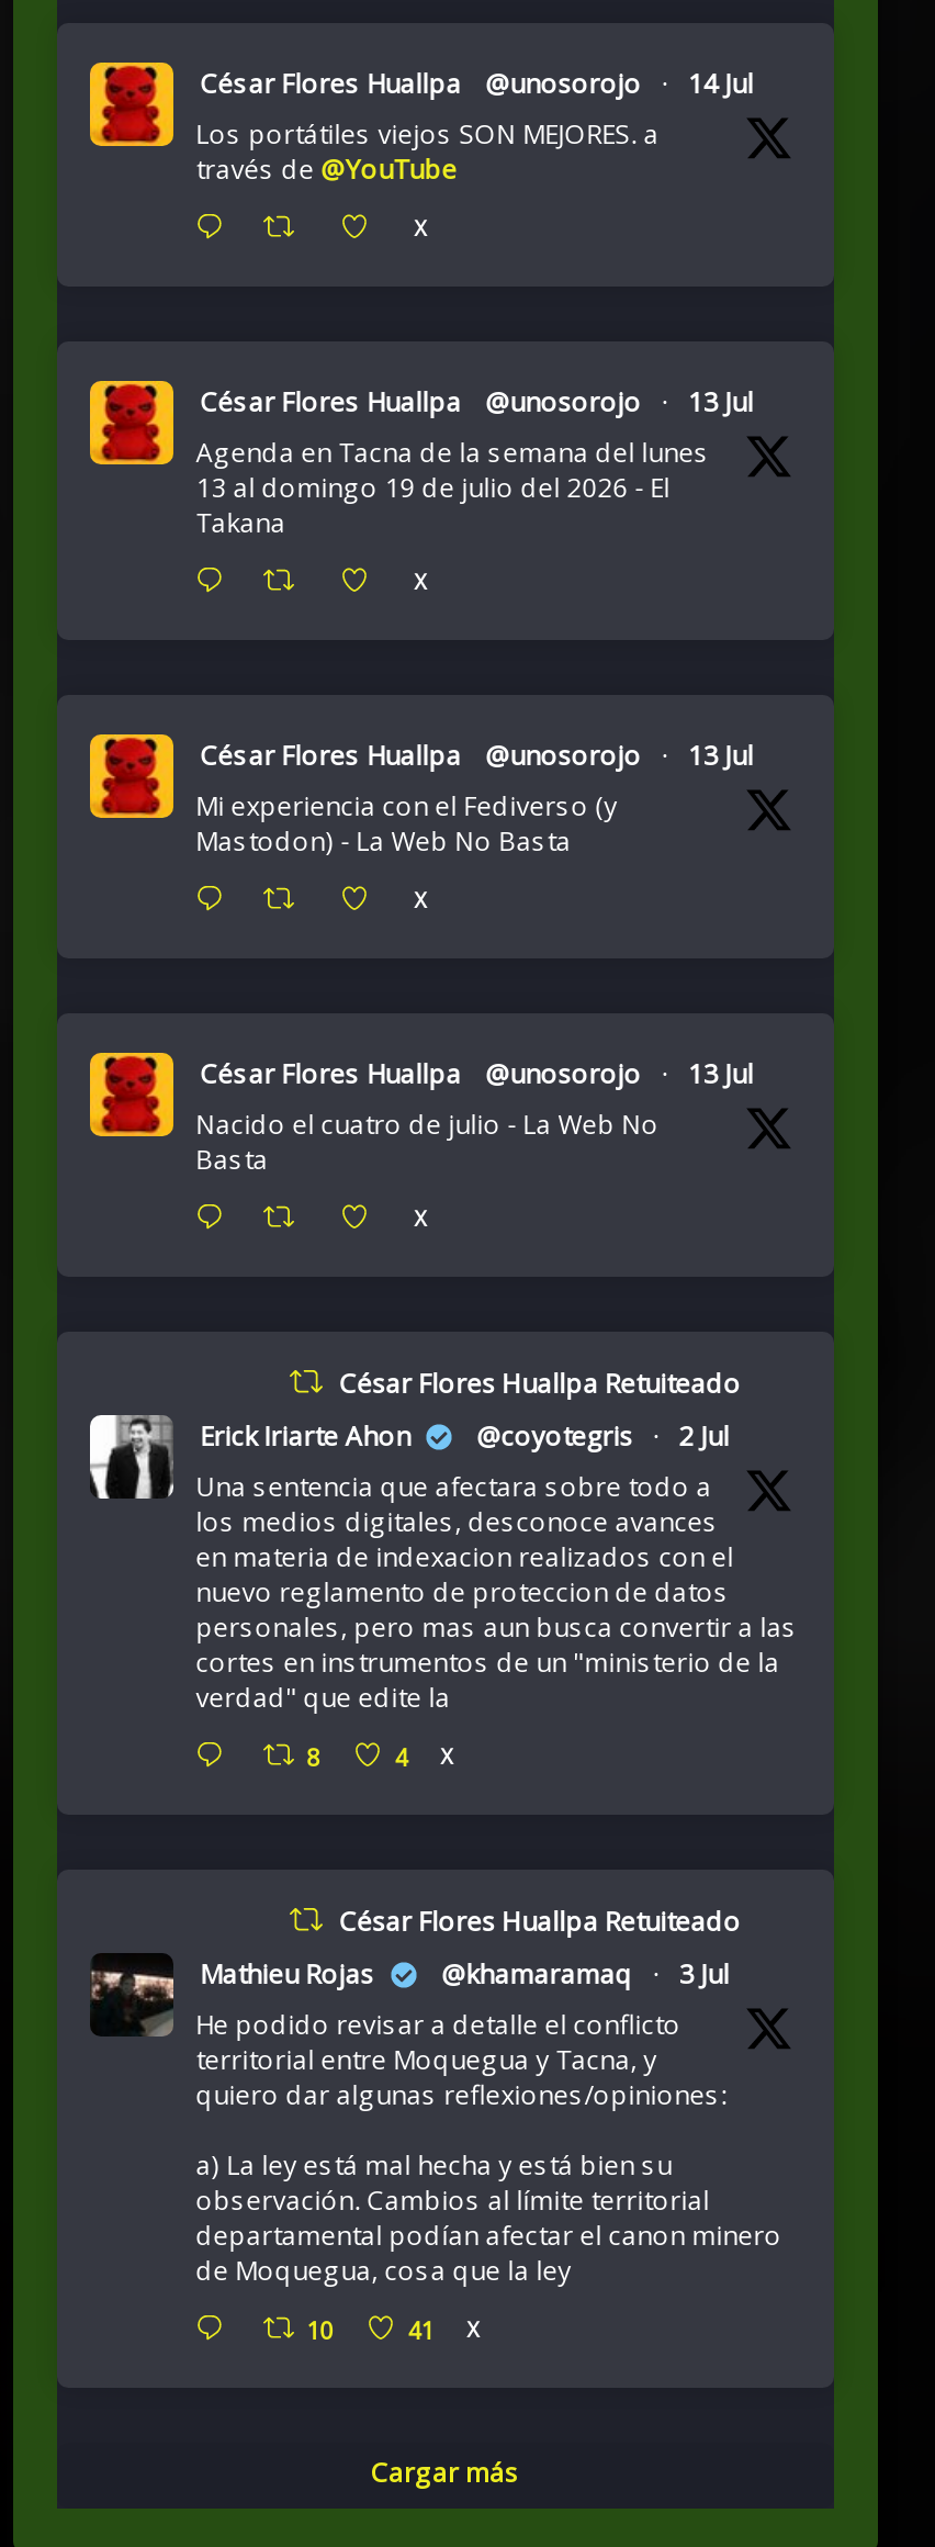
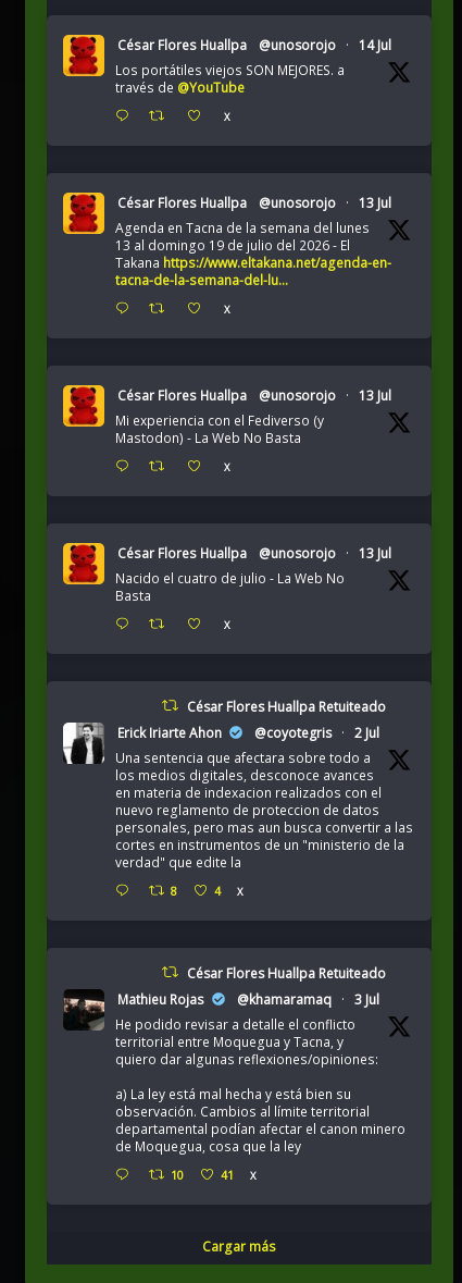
[196,504,286,541] Takana -> [115,253,392,289] Takana https://www.eltakana.net/agenda-en- | tacna-de-la-semana-del-lu...

